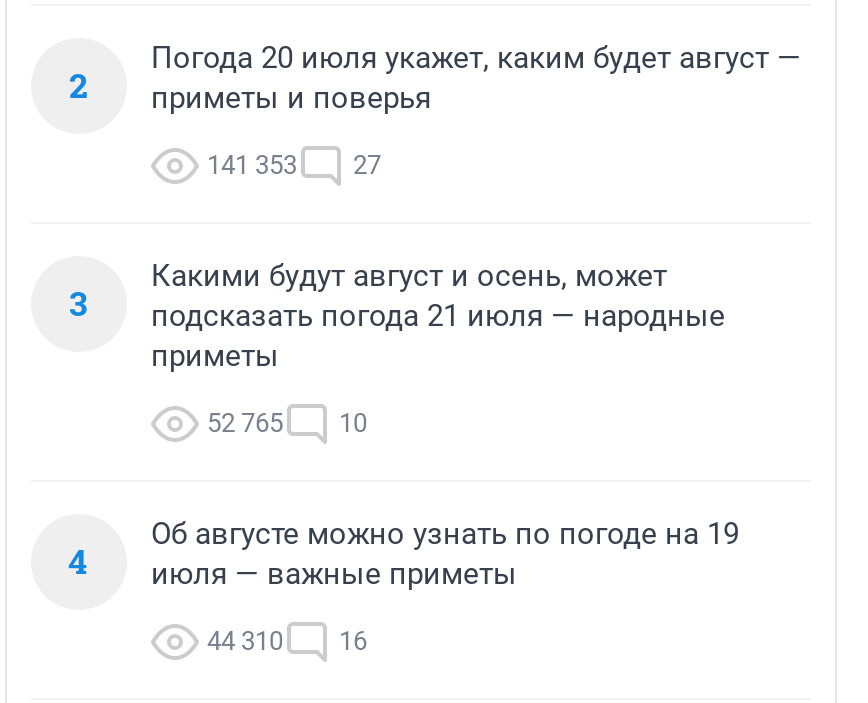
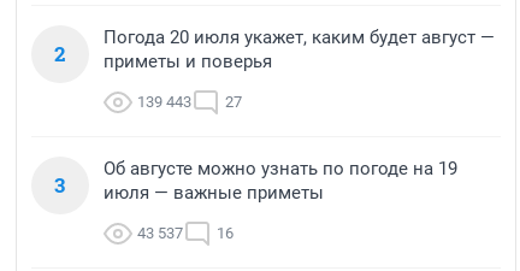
[207,151,381,181] 141 353 27 -> [137,93,242,111] 139 443 27
[68,259,725,585] Какими будут август и осень, может | подсказать погода 21 июля — народные | приметы | 52 765 | 10 | 4 -> none
[207,627,367,657] 44 310 16 -> [137,224,234,242] 43 537 16

